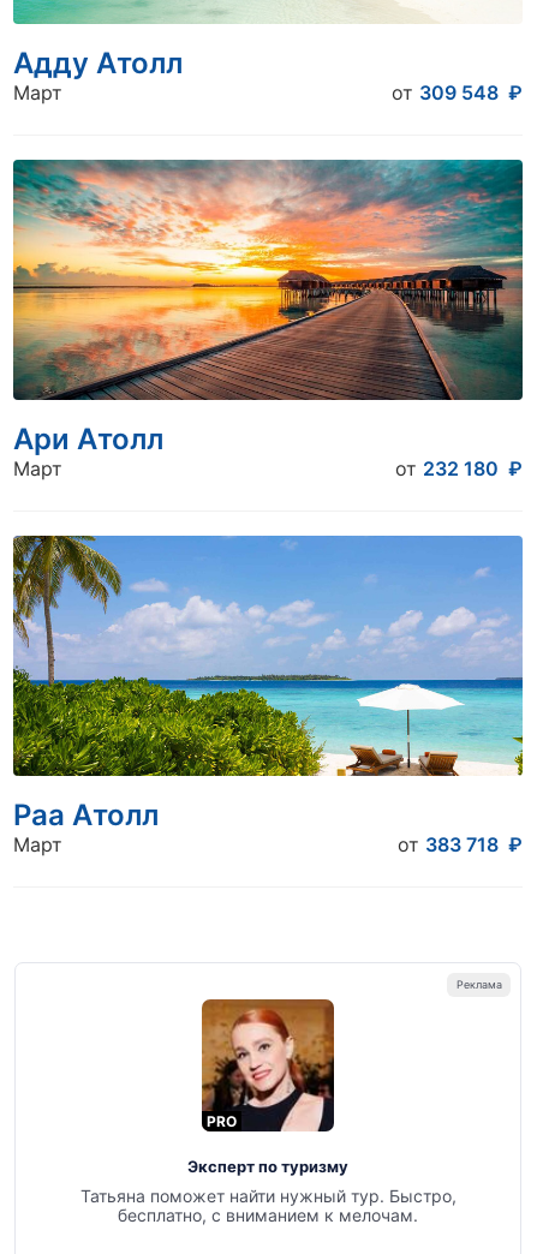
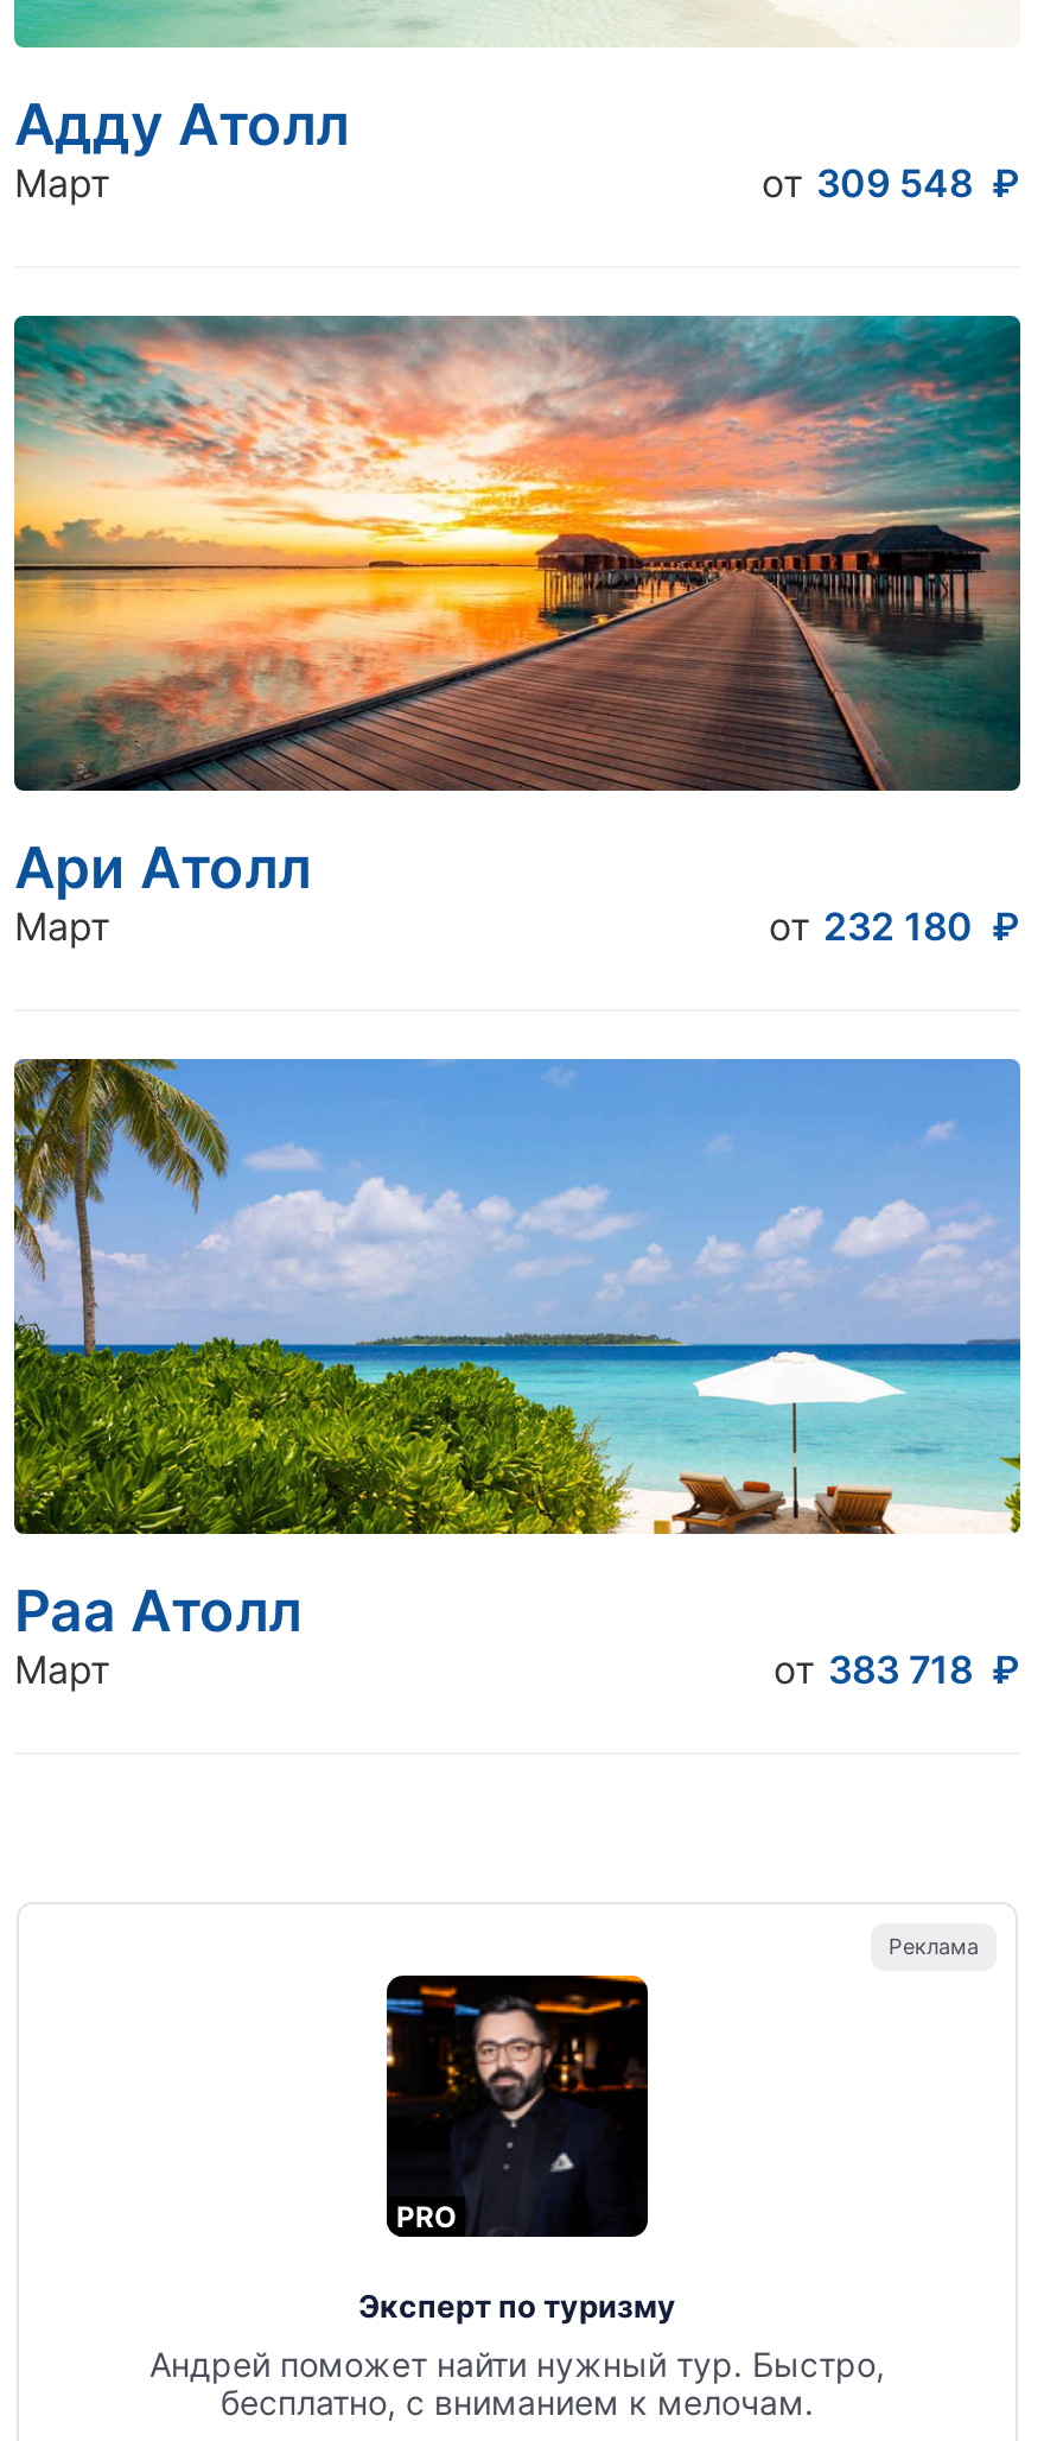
[201,998,335,1131] [image] -> [384,1973,650,2239] [image]
[80,1186,456,1206] Татьяна поможет найти нужный тур. Быстро, -> [149,2344,885,2384] Андрей поможет найти нужный тур. Быстро,

